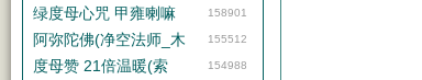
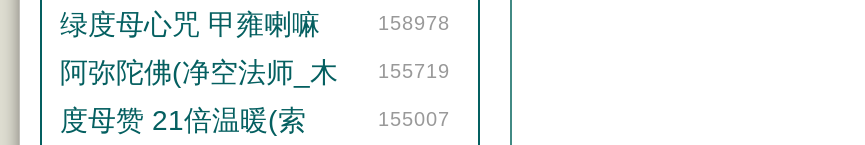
[208,7,247,19] 158901 -> [378,12,450,34] 158978
[33,31,247,48] 阿弥陀佛(净空法师_木 155512 -> [60,56,450,88] 阿弥陀佛(净空法师_木 155719
[208,59,247,71] 154988 -> [378,108,450,130] 155007

